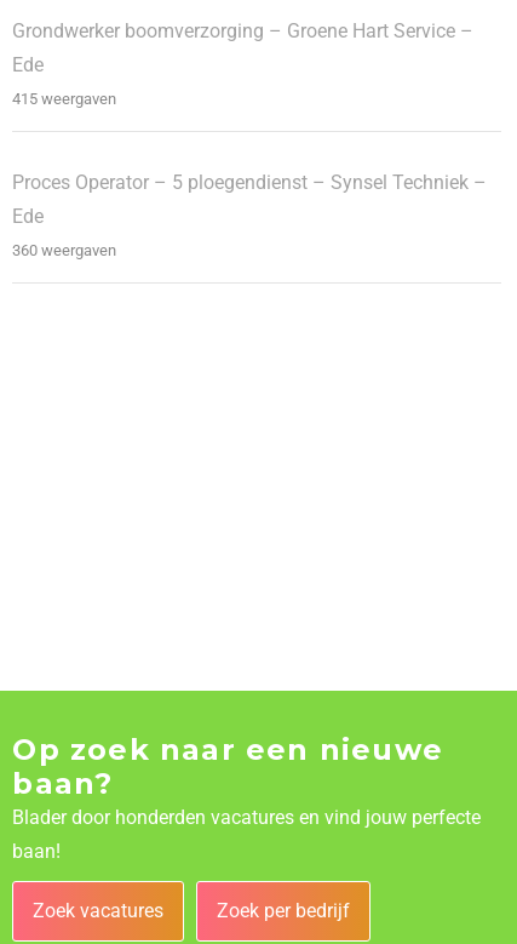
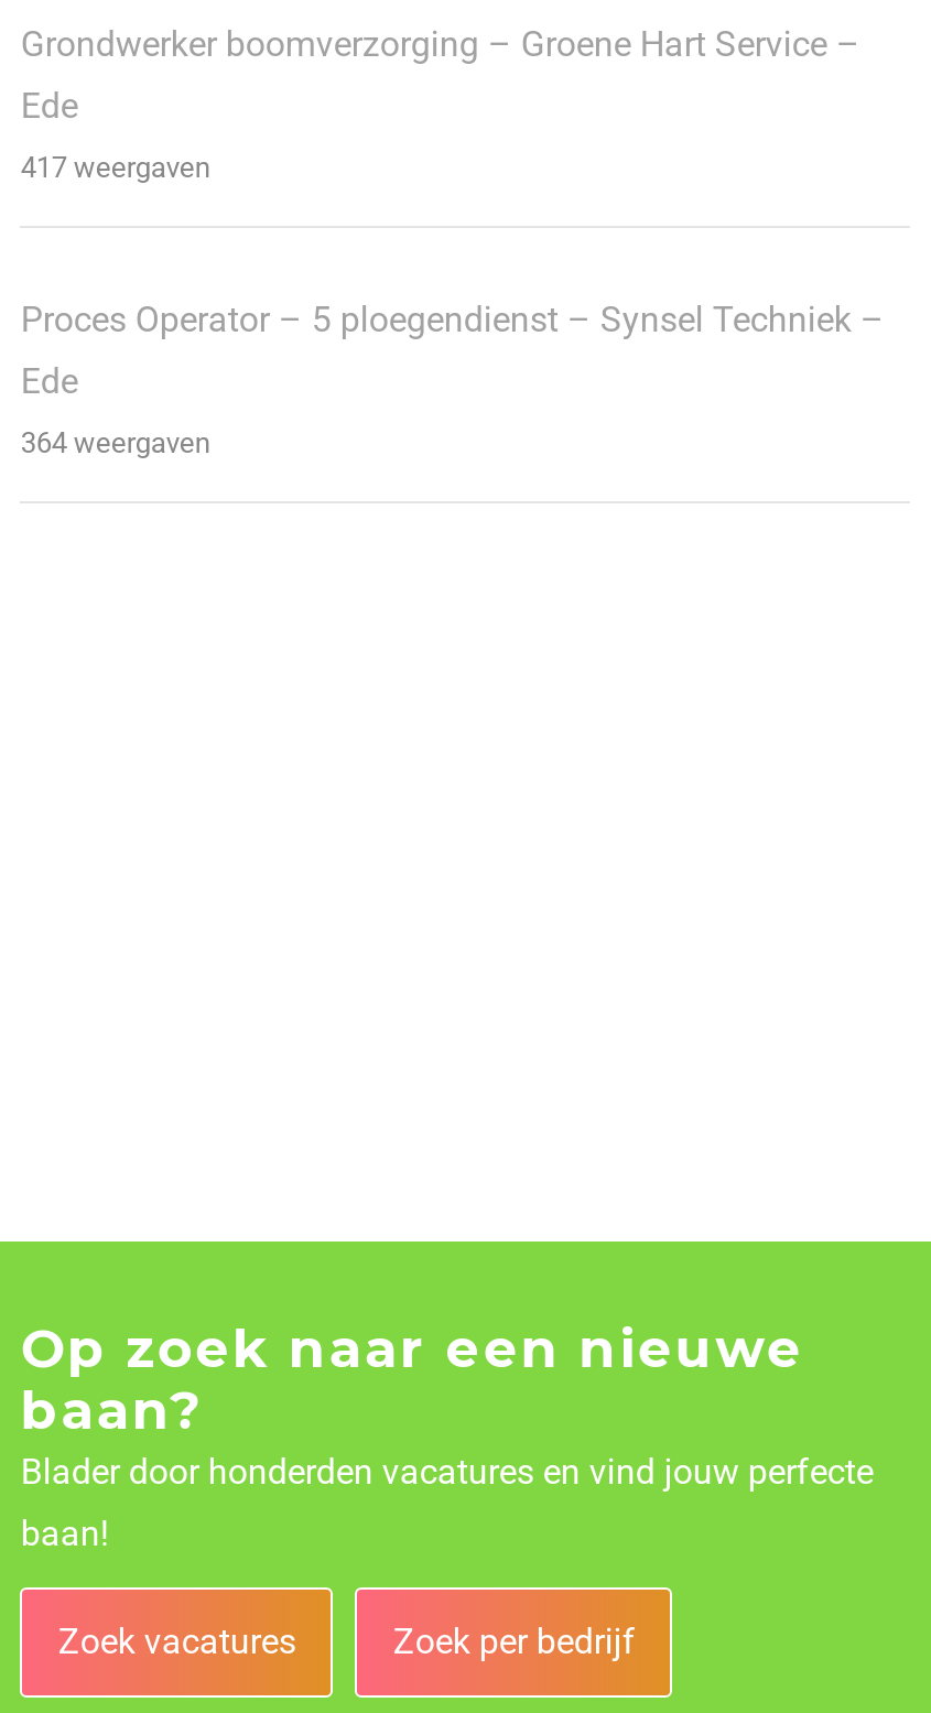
[13,89,117,108] 415 weergaven -> [21,150,210,184] 417 weergaven
[13,241,117,259] 360 weergaven -> [21,426,210,459] 364 weergaven

